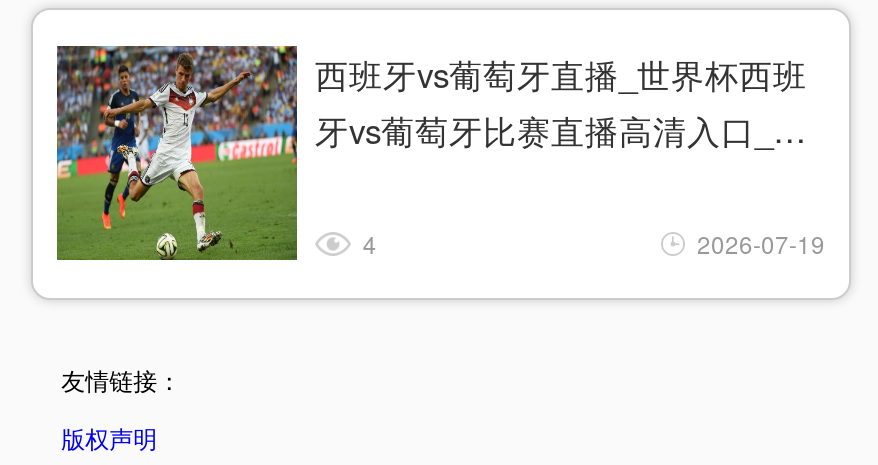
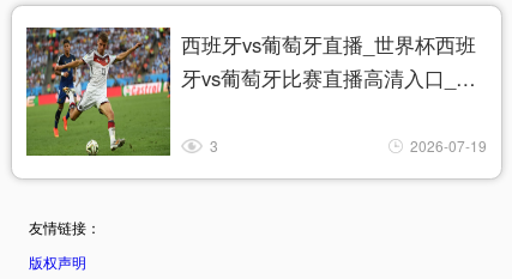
[363,226,377,260] 4 -> [210,136,218,156] 3

